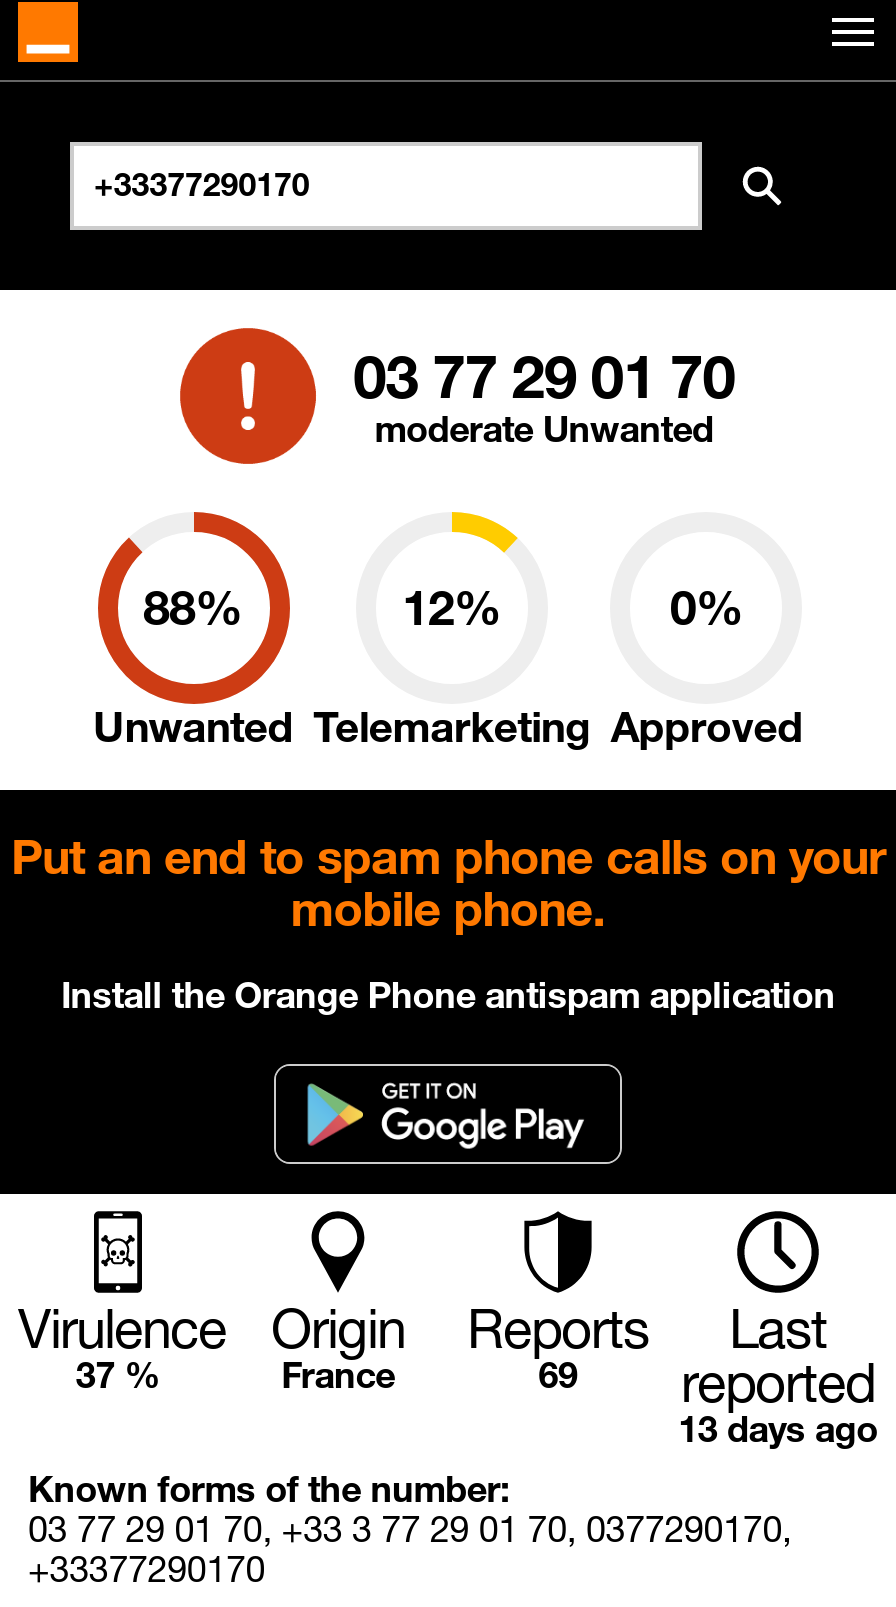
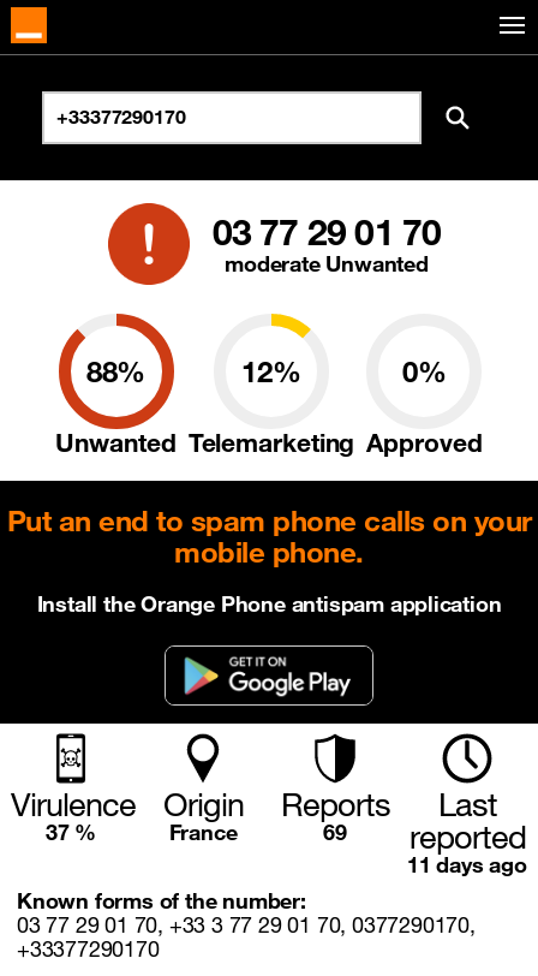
[678,1406,878,1450] 13 days ago -> [407,851,527,877] 11 days ago

